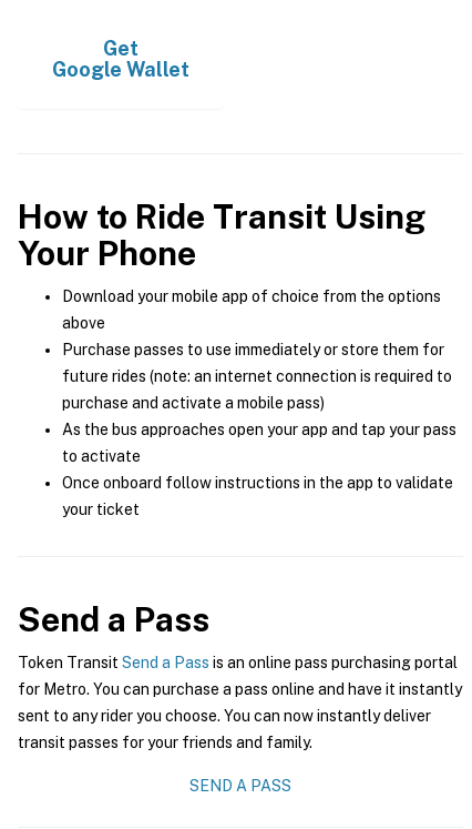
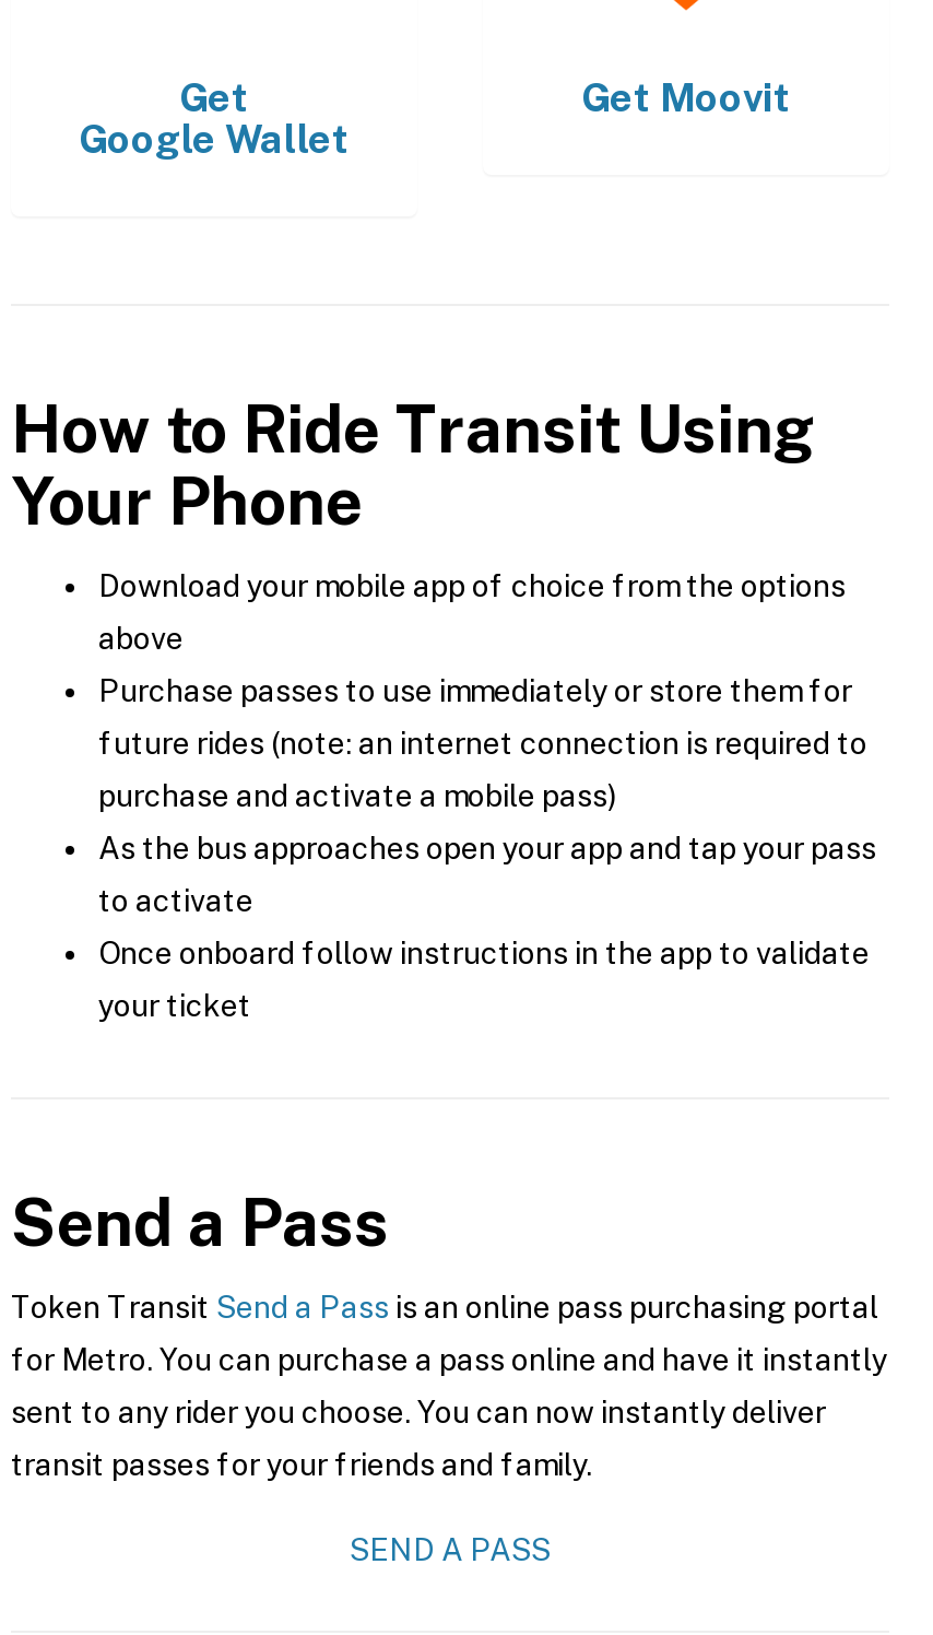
none -> [581,74,791,120] Get Moovit

